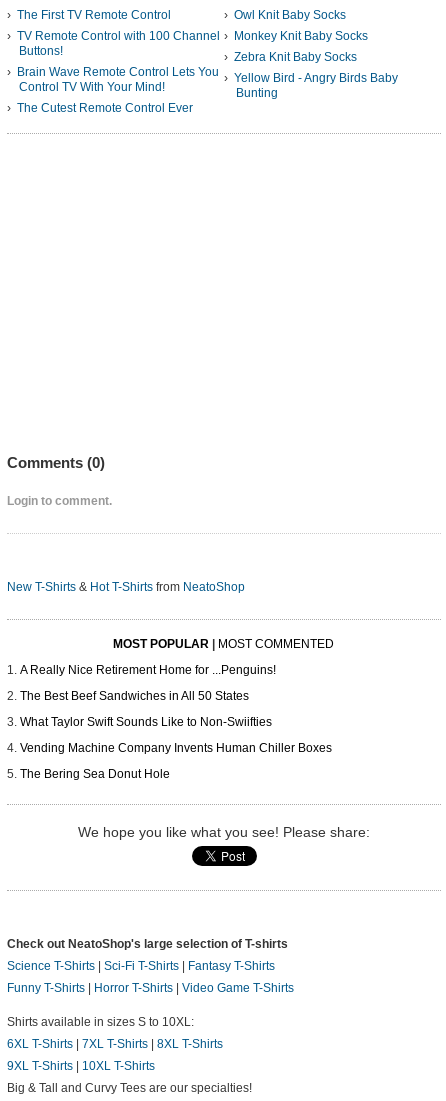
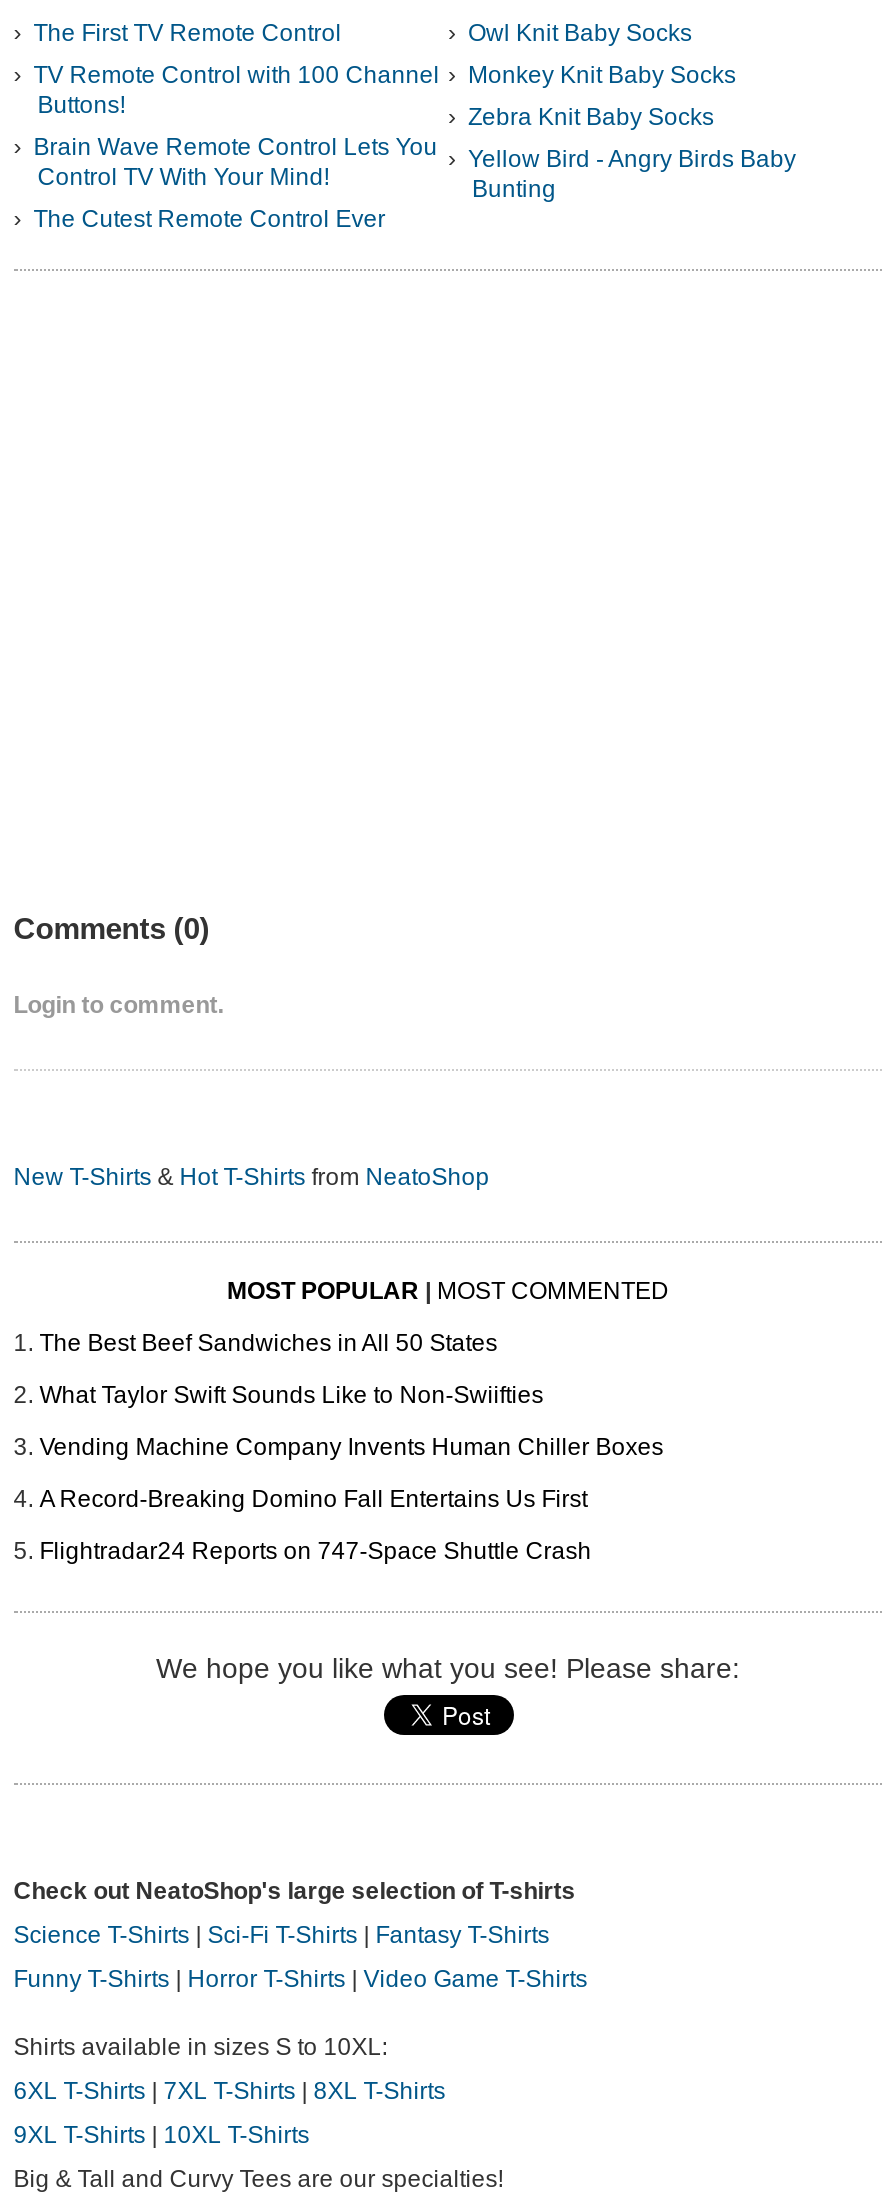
[20,663,276,677] A Really Nice Retirement Home for ...Penguins! -> none
moved [20,689,332,755] -> [39,1330,663,1462]: The Best Beef Sandwiches in All 50 States | What Taylor Swift Sounds Like to Non-Swiifties | Vending Machine Company Invents Human Chiller Boxes
[20,767,170,781] The Bering Sea Donut Hole -> [39,1486,591,1566] A Record-Breaking Domino Fall Entertains Us First | Flightradar24 Reports on 747-Space Shuttle Crash

